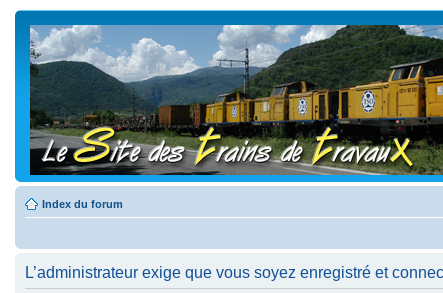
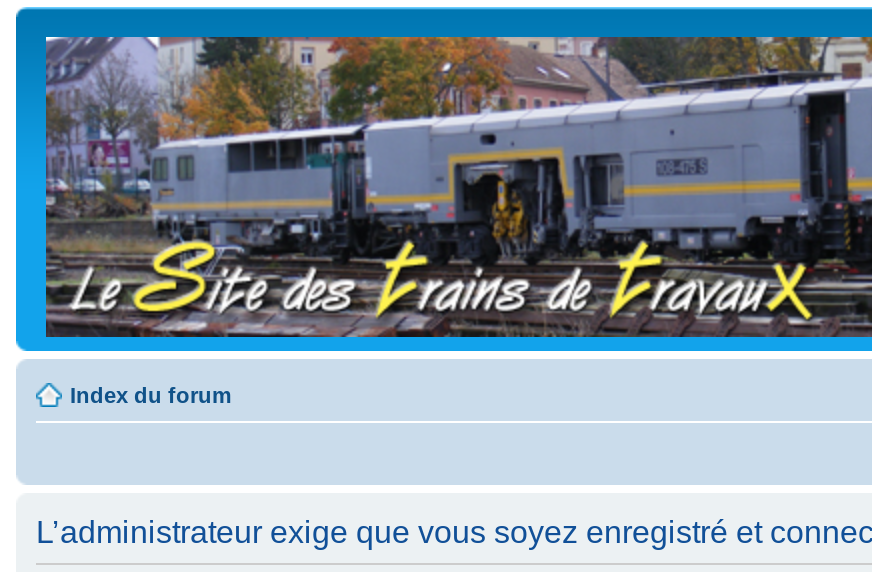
[29,24,440,176] [image] -> [44,35,866,339] [image]

